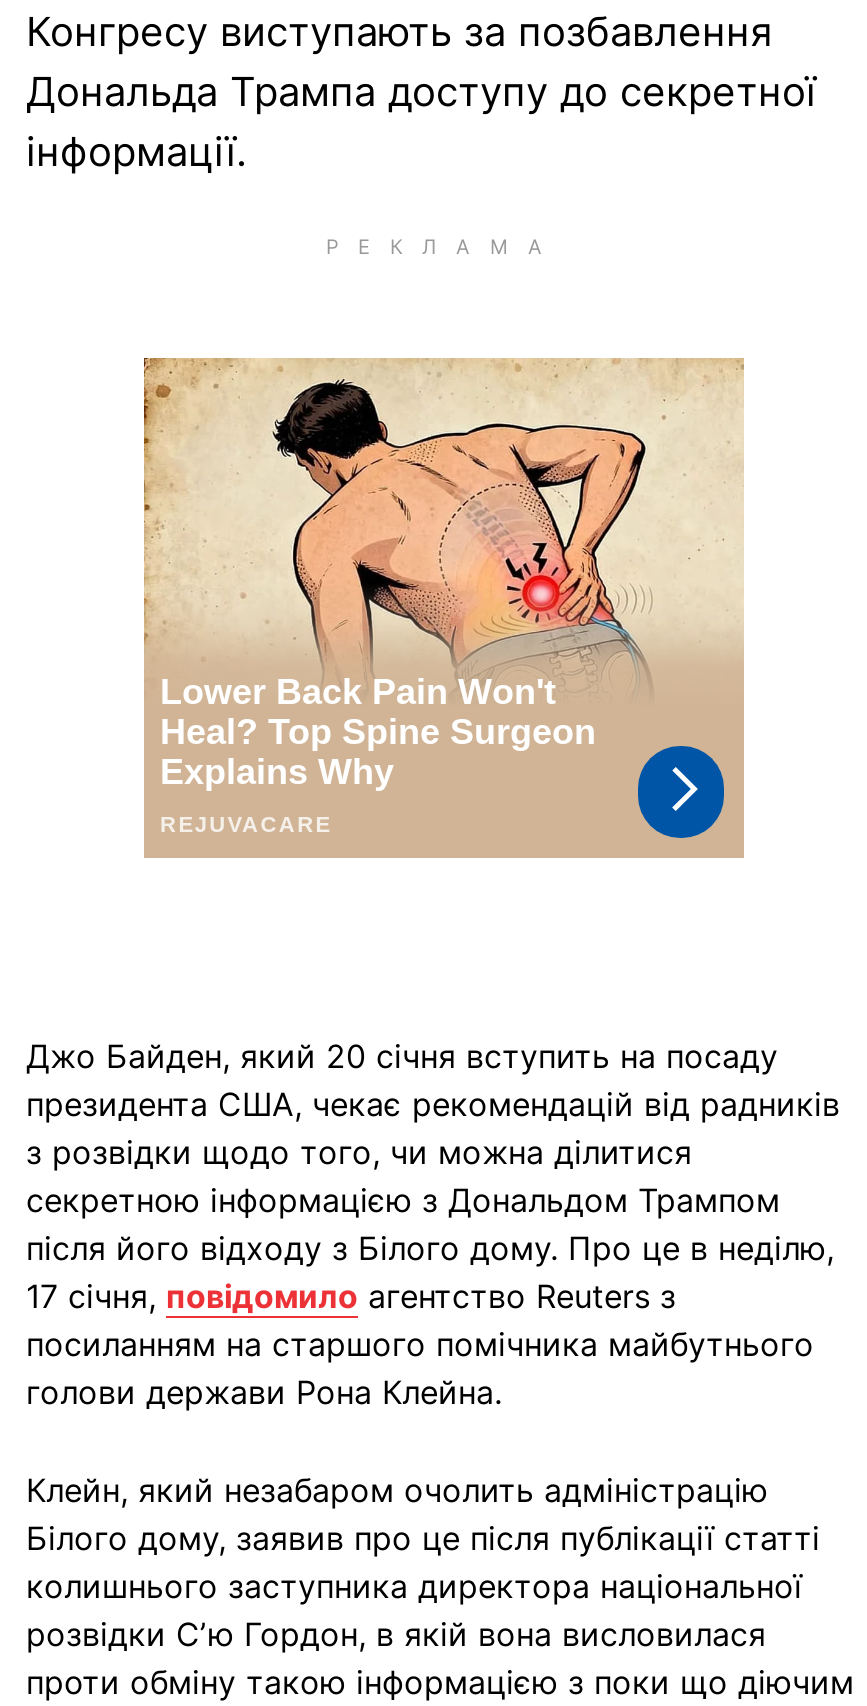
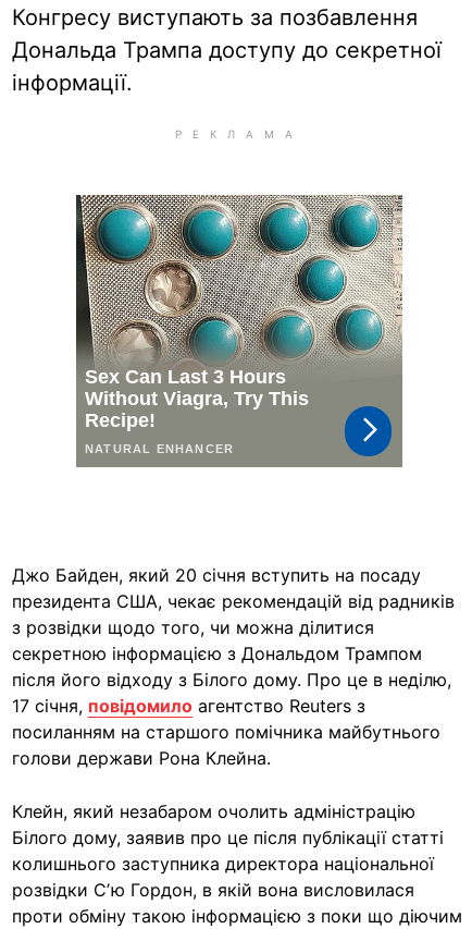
[142,356,744,858] [image] -> [75,194,402,467] [image]

